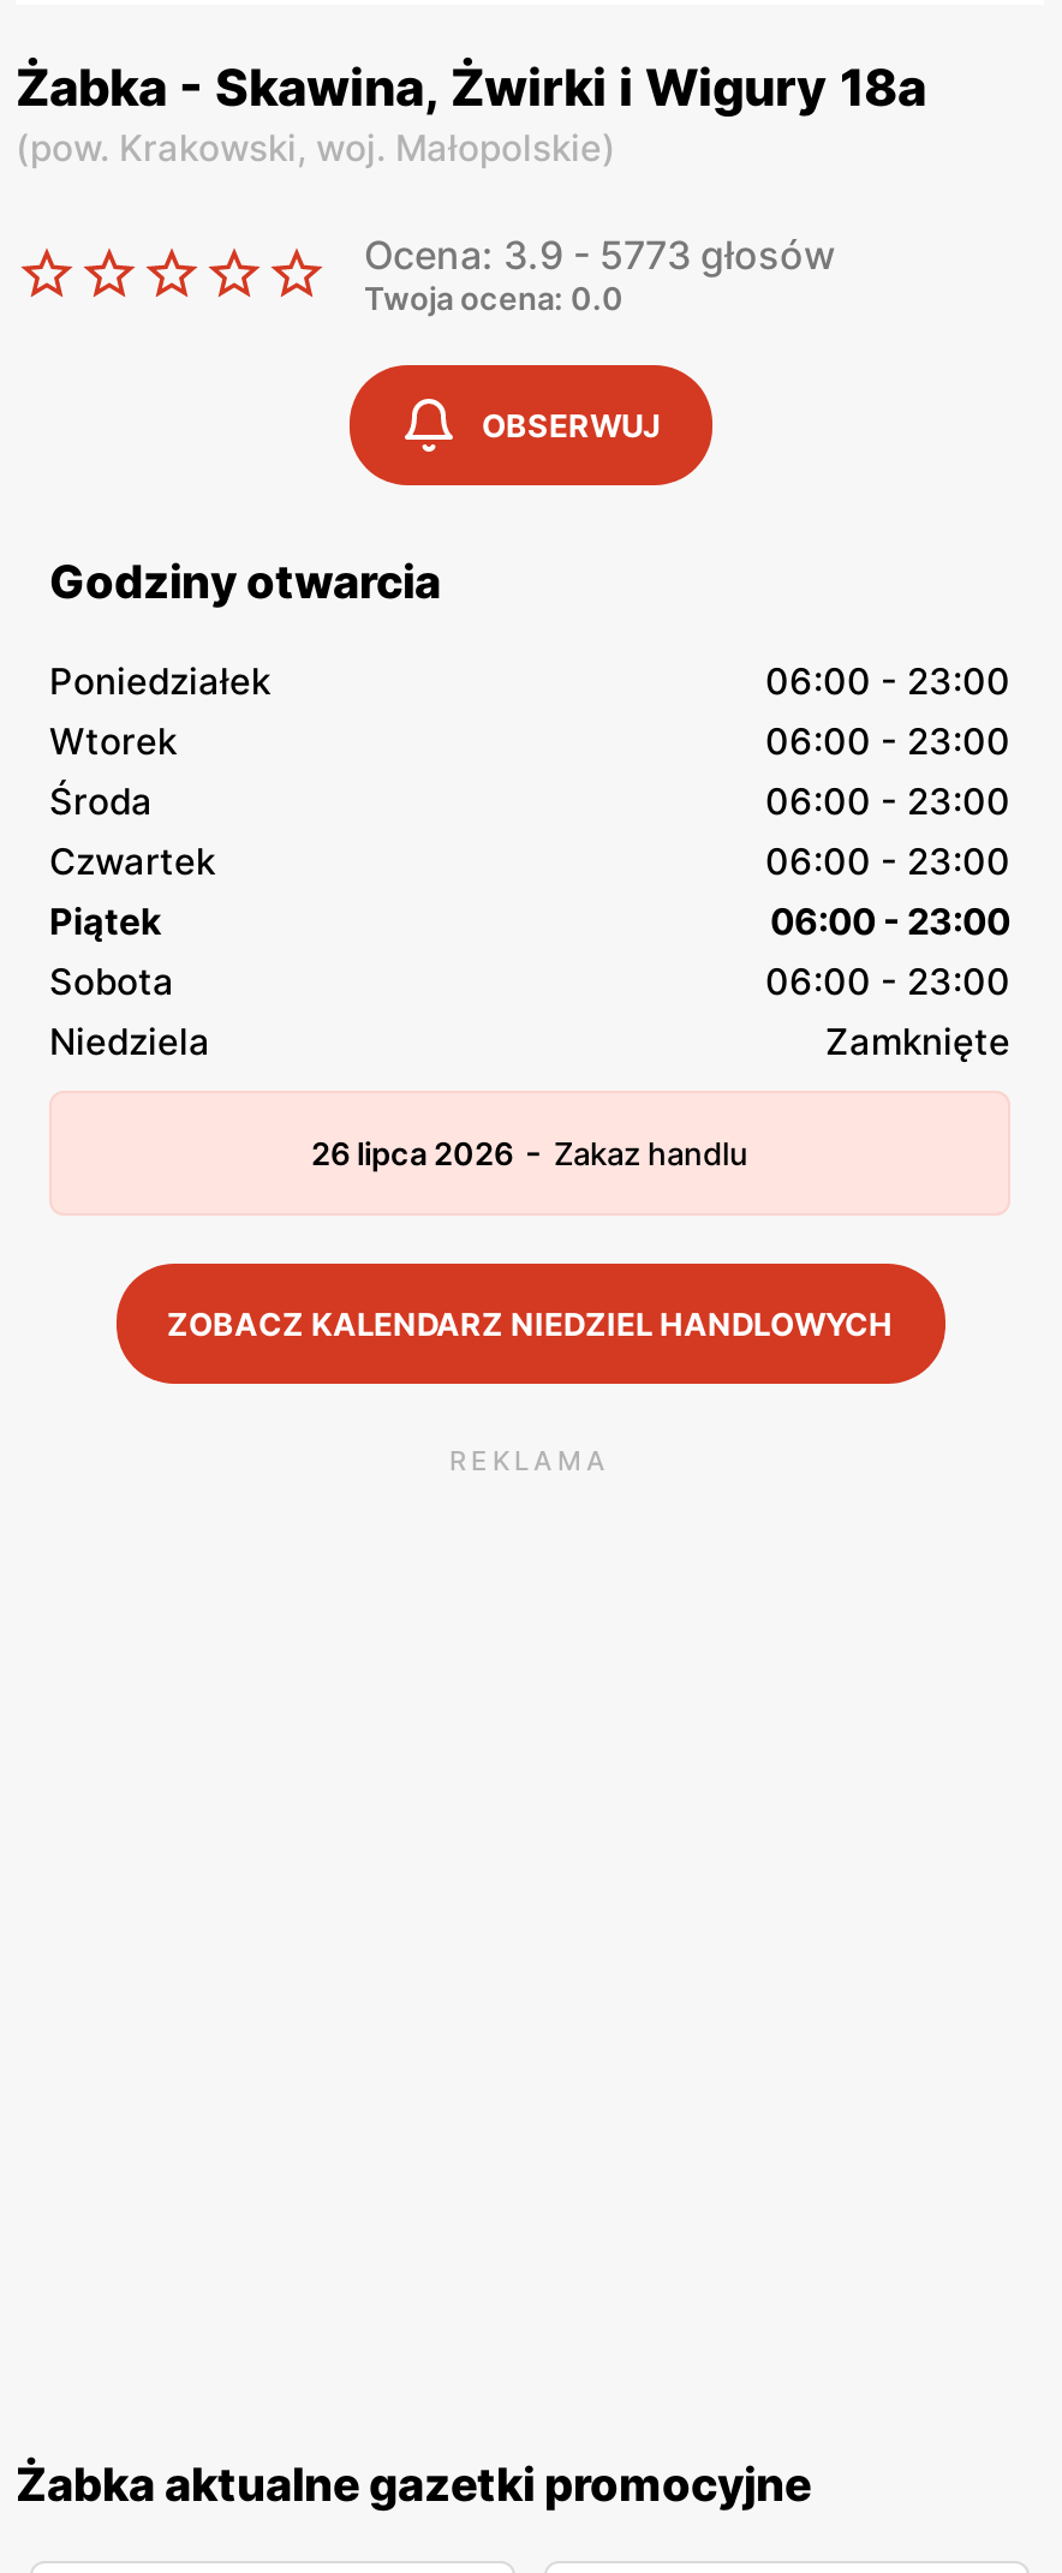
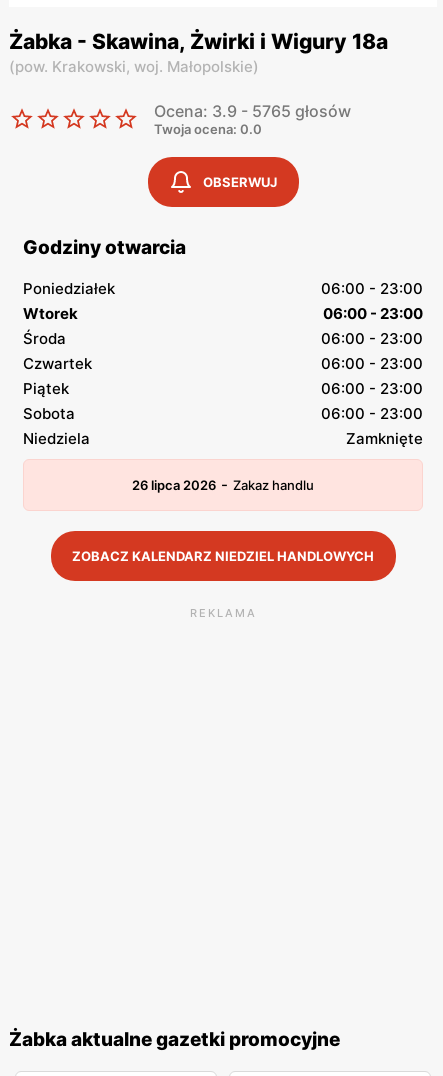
[364,231,835,279] Ocena: 3.9 - 5773 głosów -> [154,101,351,121] Ocena: 3.9 - 5765 głosów

